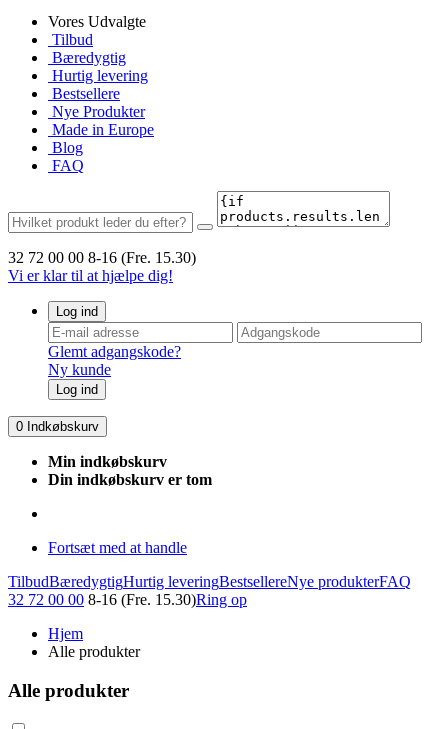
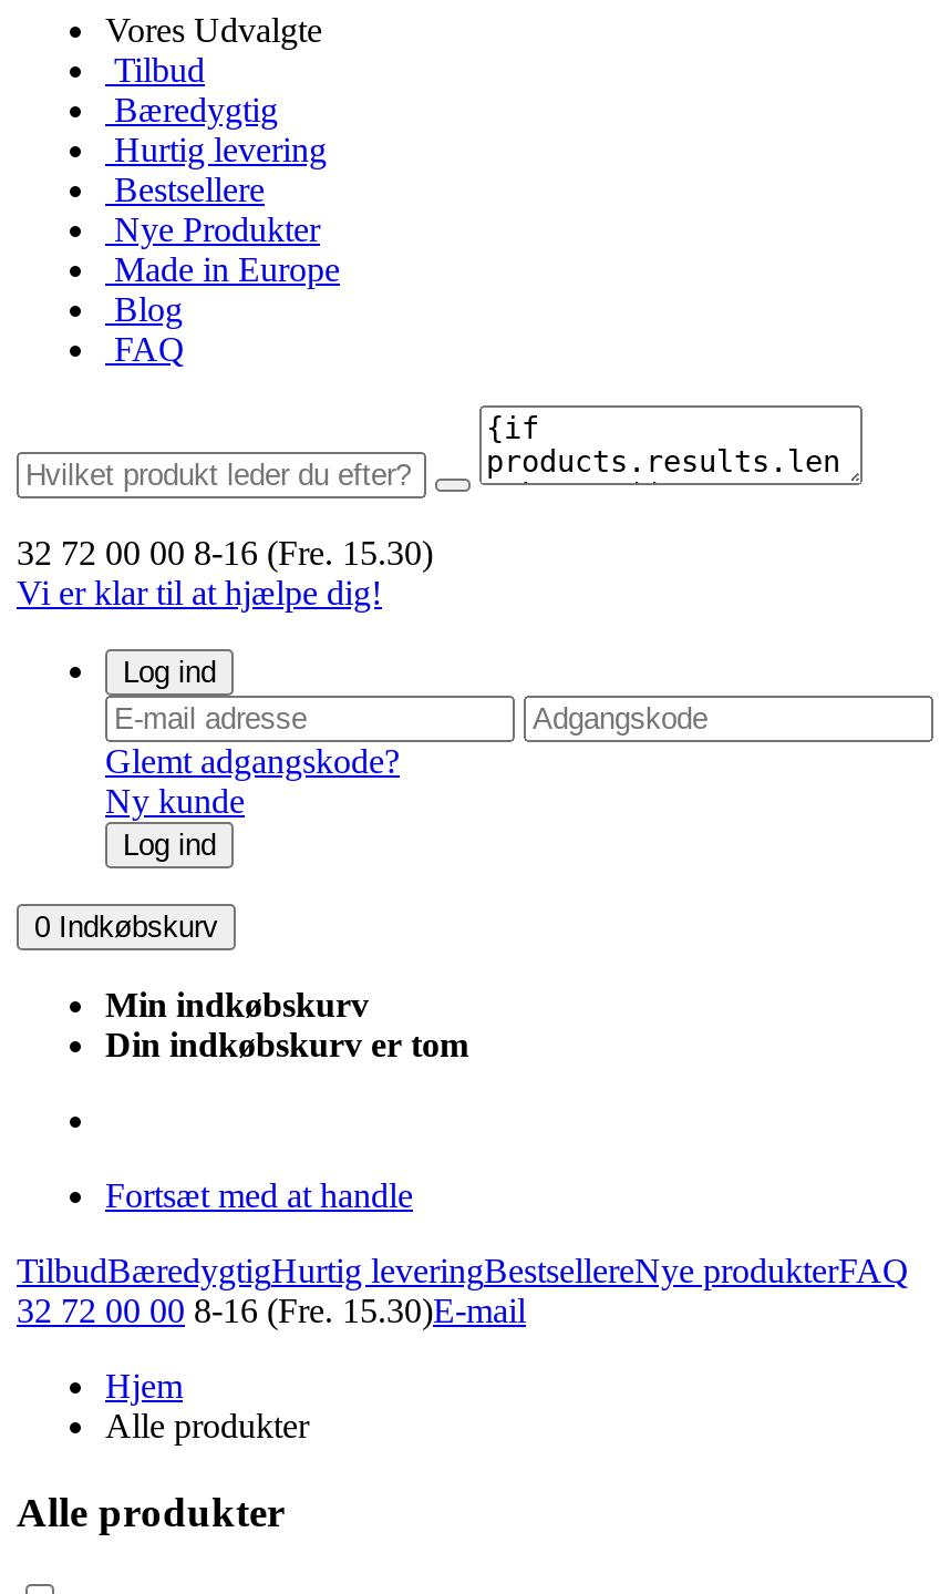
[8,591,247,608] 32 72 00 00 8-16 (Fre. 15.30)Ring op -> [17,1292,526,1329] 32 72 00 00 8-16 (Fre. 15.30)E-mail

